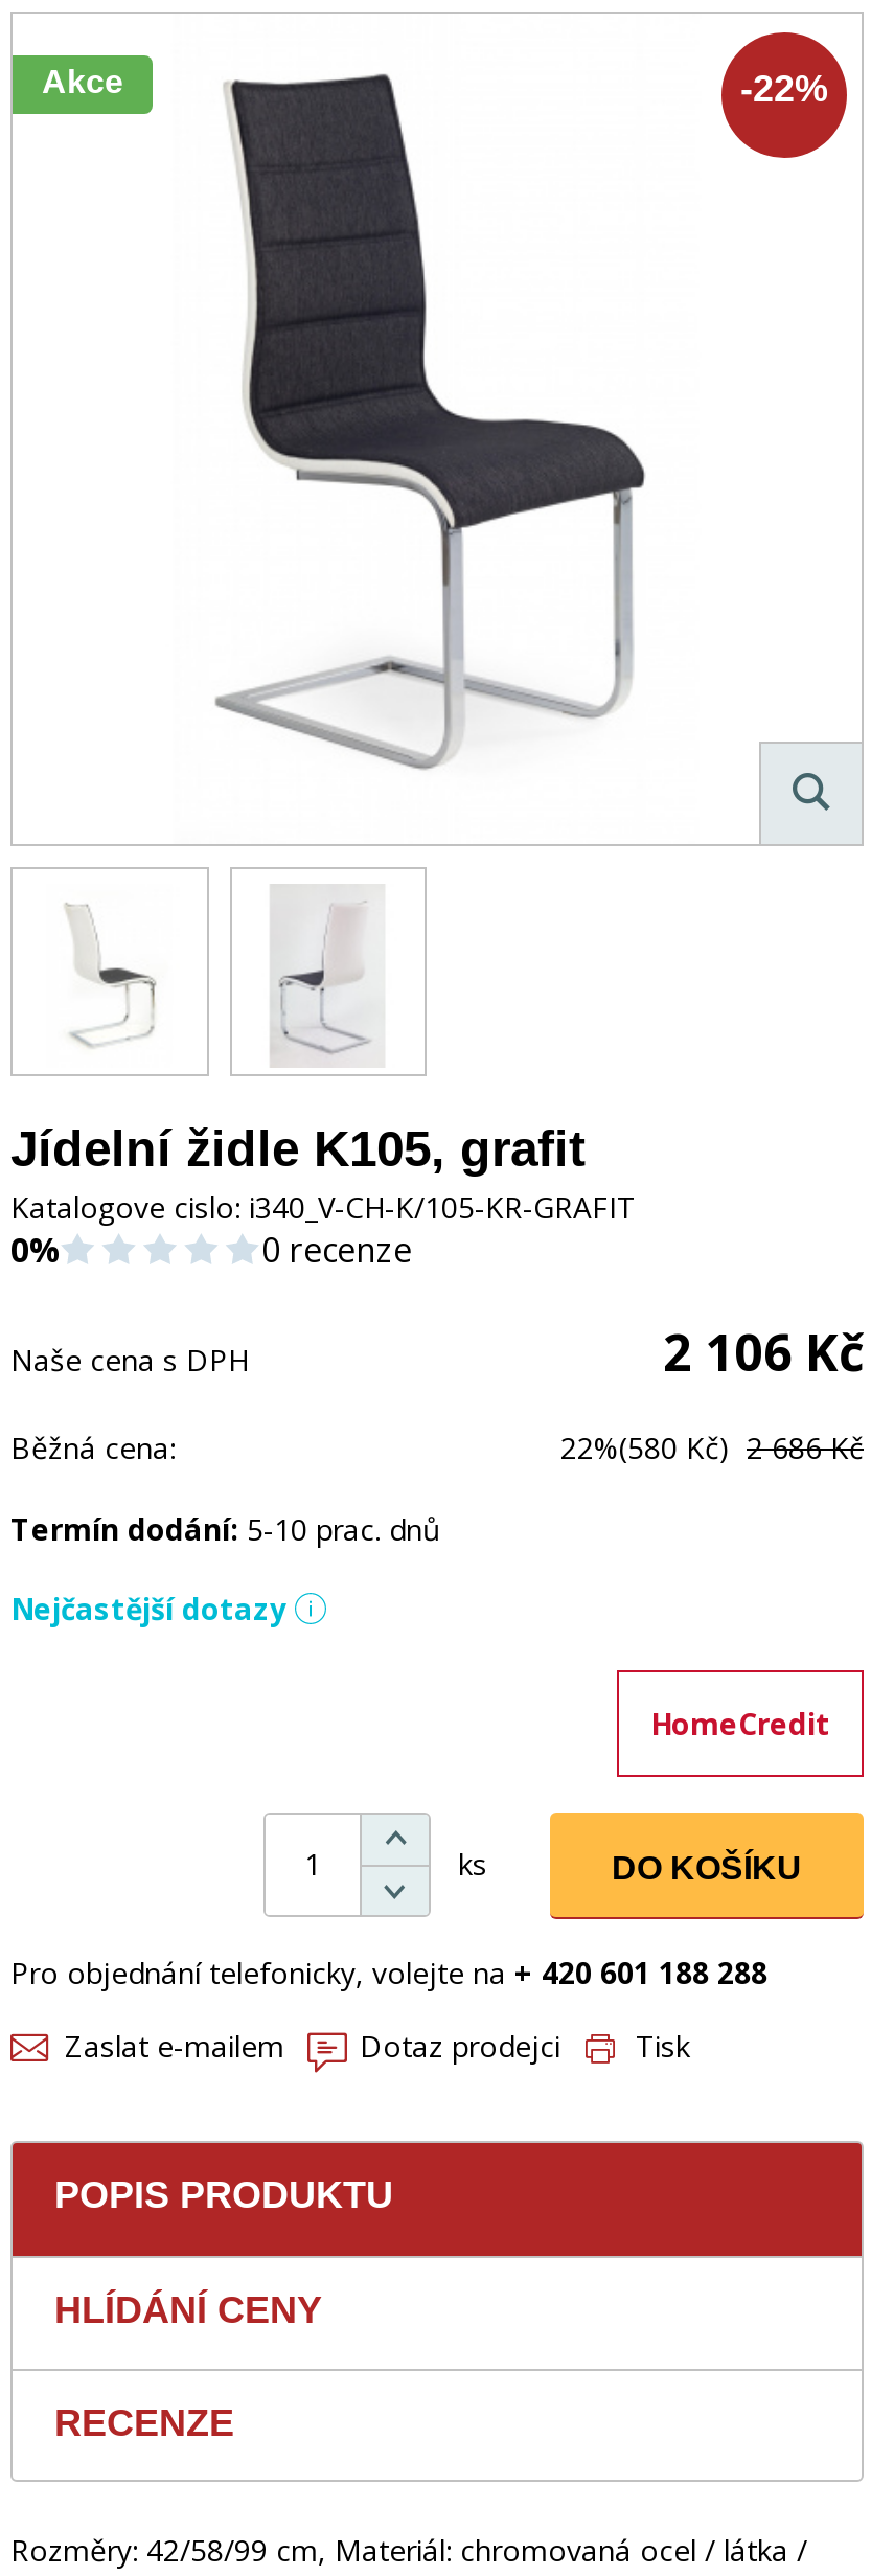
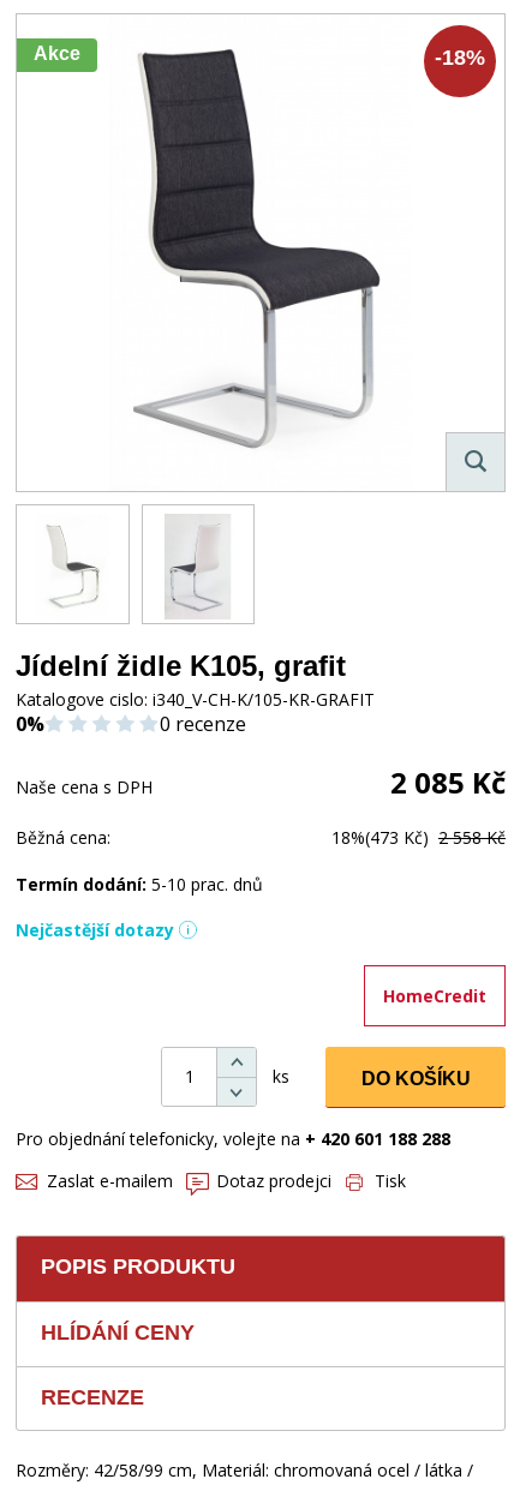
[740,68,828,110] -22% -> [435,46,485,70] -18%
[663,1317,864,1386] 2 106 Kč -> [390,762,506,802] 2 085 Kč
[560,1427,864,1467] 22%(580 Kč) 2 686 Kč -> [331,826,506,849] 18%(473 Kč) 2 558 Kč

